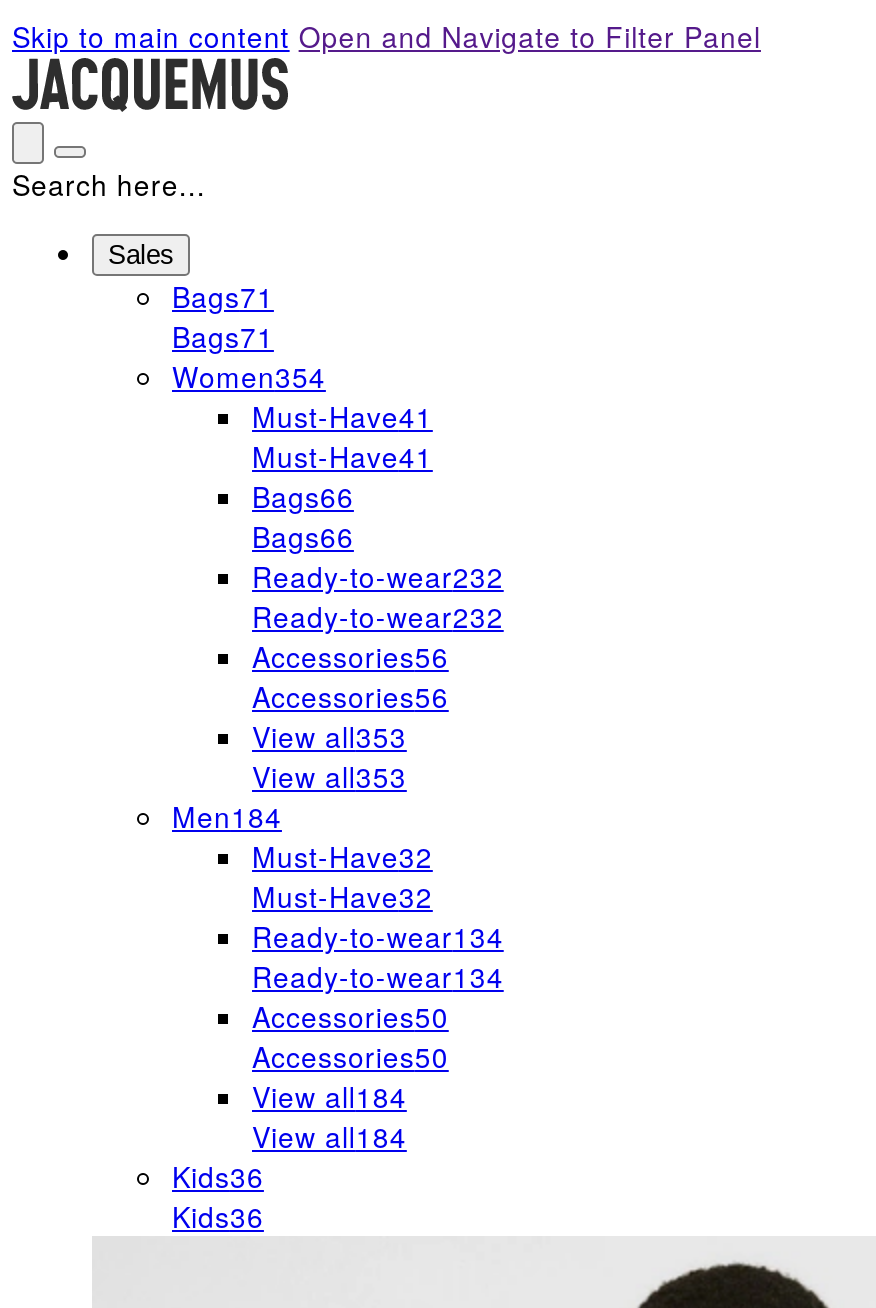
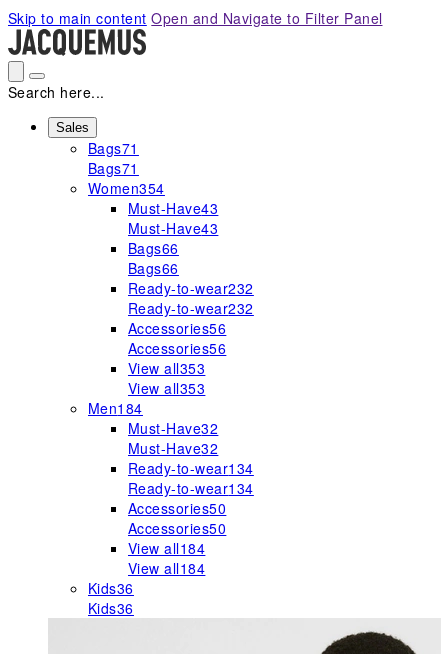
[252,396,433,436] Must-Have41 -> [128,198,218,218] Must-Have43
[252,436,433,476] Must-Have41 -> [128,218,218,238] Must-Have43

